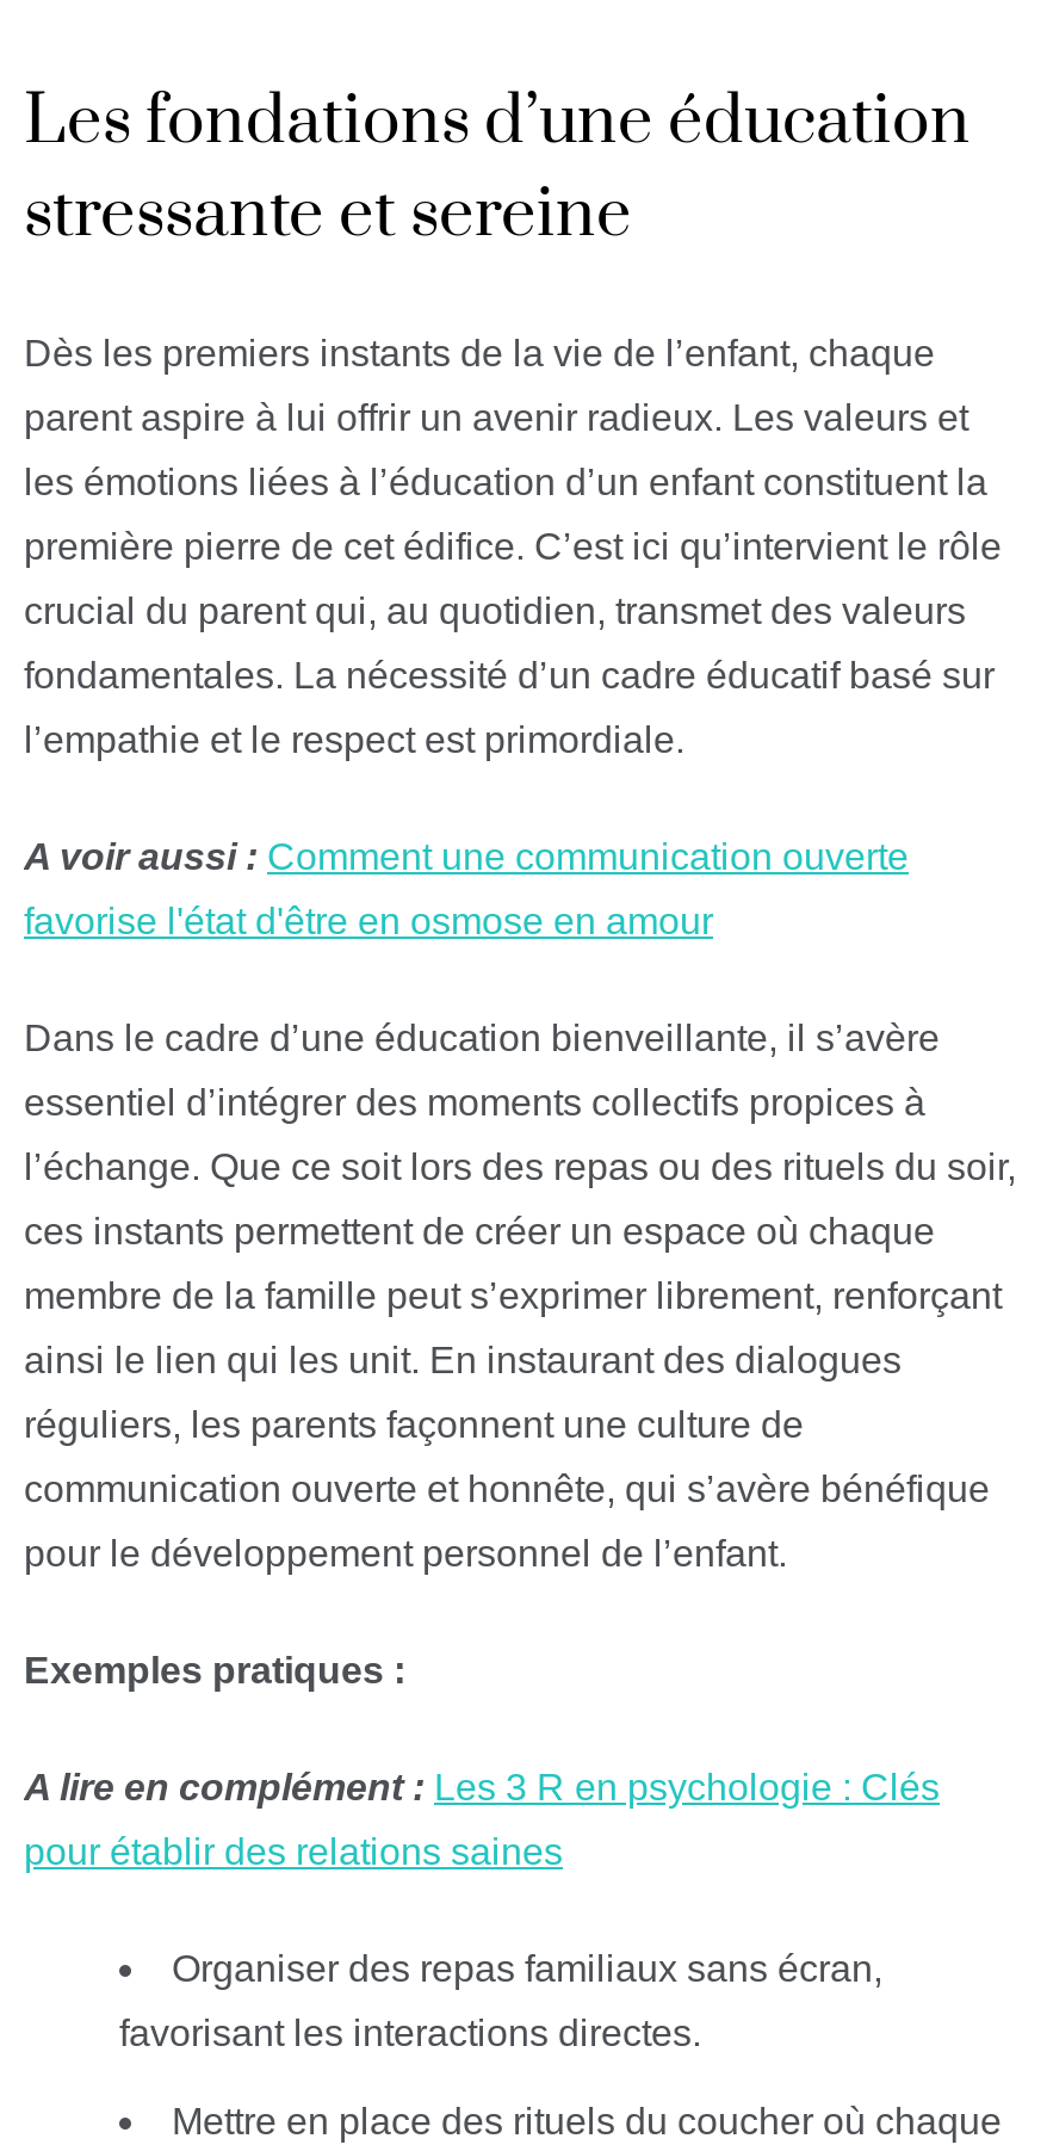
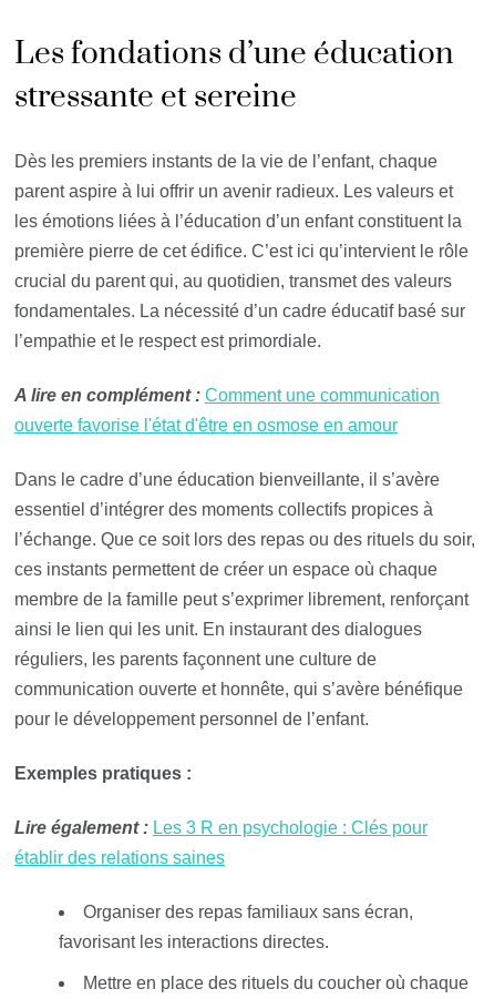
[24,835,909,876] A voir aussi : Comment une communication ouverte -> [14,385,440,404] A lire en complément : Comment une communication
[24,900,713,940] favorise l'état d'être en osmose en amour -> [14,415,398,434] ouverte favorise l'état d'être en osmose en amour
[24,1766,940,1806] A lire en complément : Les 3 R en psychologie : Clés -> [14,818,428,837] Lire également : Les 3 R en psychologie : Clés pour
[24,1830,563,1871] pour établir des relations saines -> [14,848,225,867] établir des relations saines

